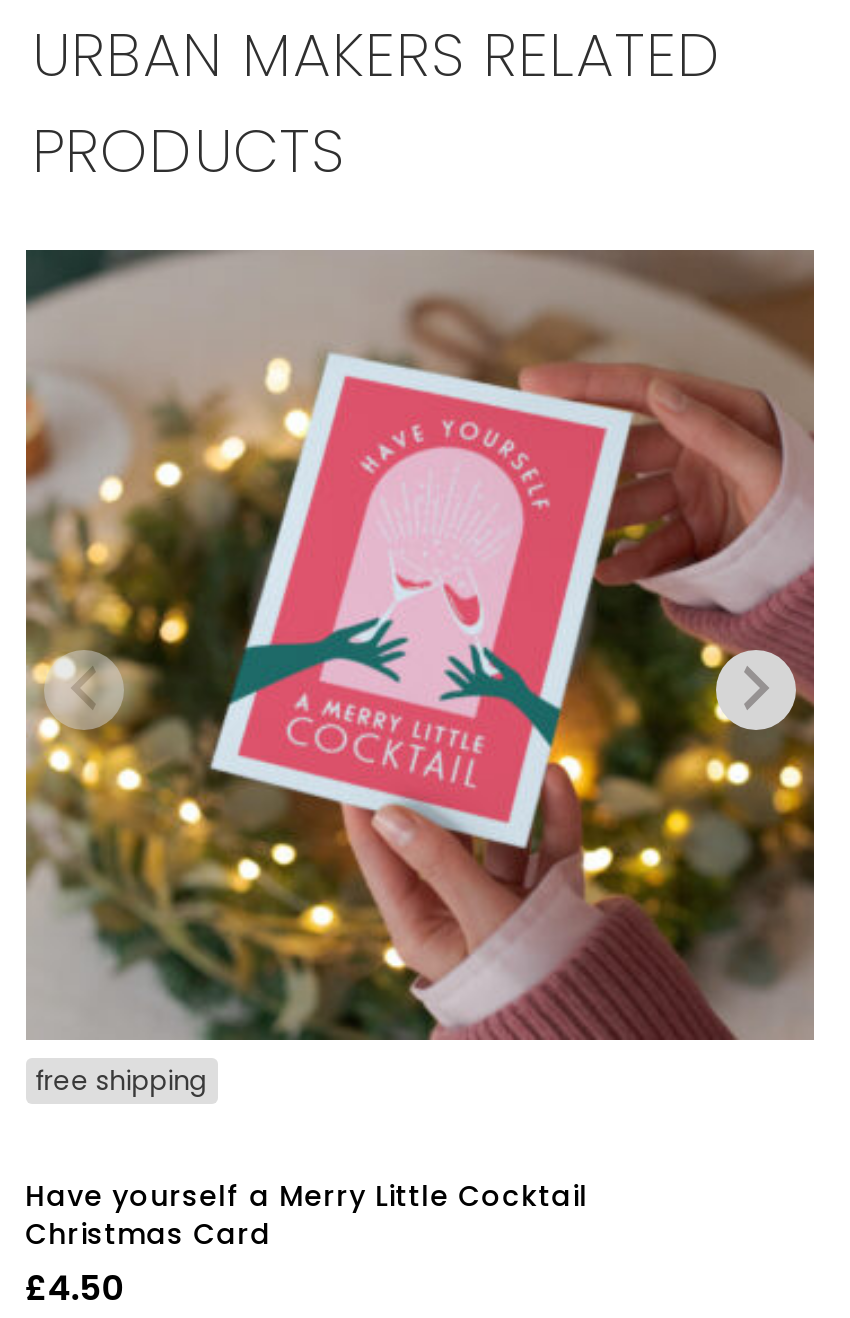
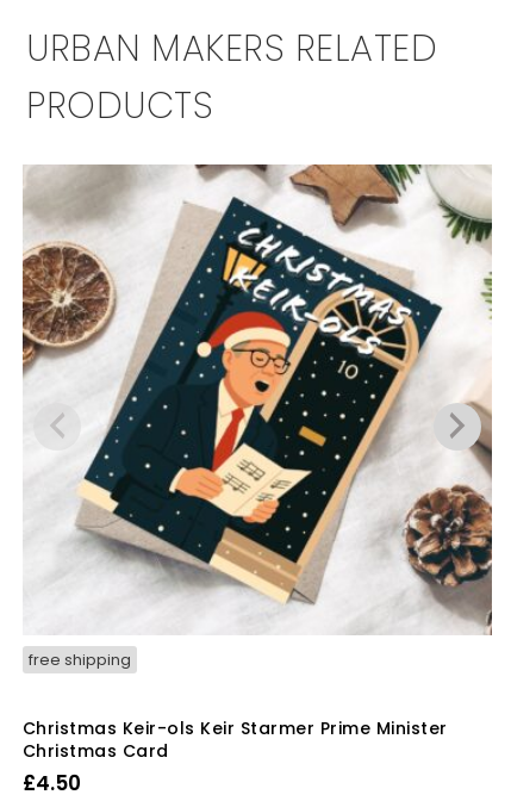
[24,248,816,1042] [image] -> [23,164,493,635] [image]
[25,1177,588,1217] Have yourself a Merry Little Cocktail -> [22,717,447,741] Christmas Keir-ols Keir Starmer Prime Minister

